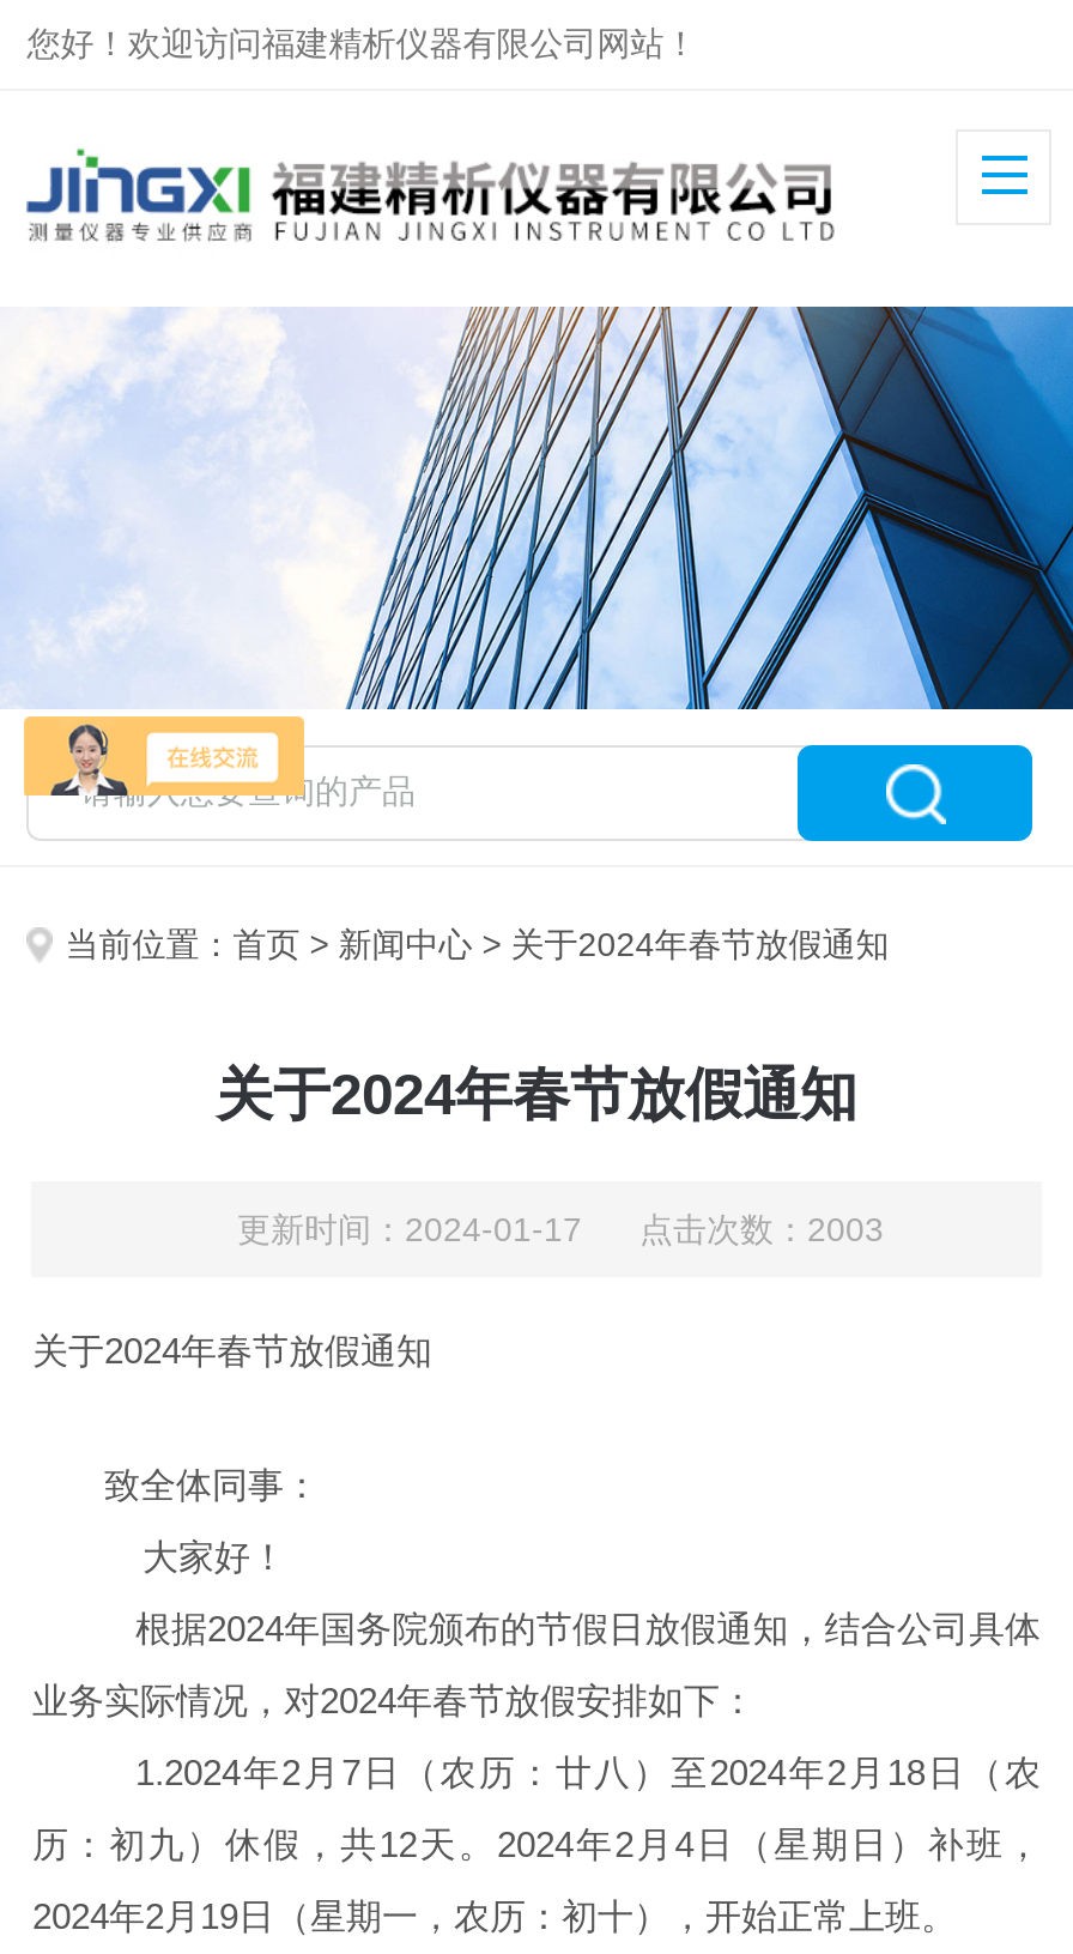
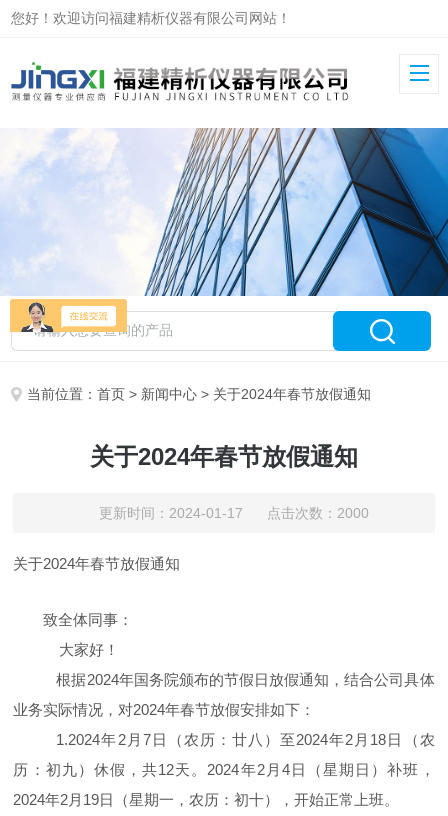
[237,1210,884,1249] 更新时间：2024-01-17 点击次数：2003 -> [99,505,369,521] 更新时间：2024-01-17 点击次数：2000

